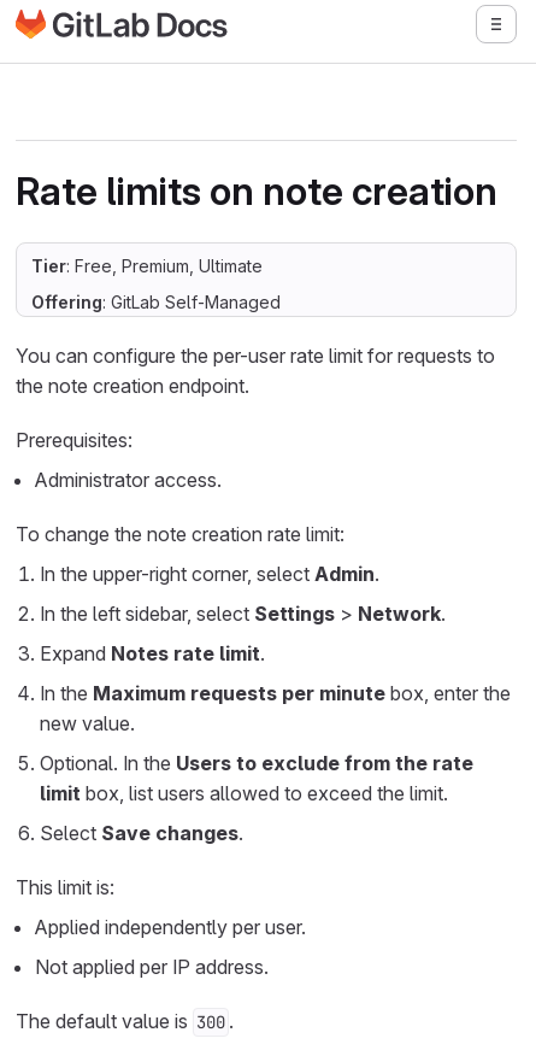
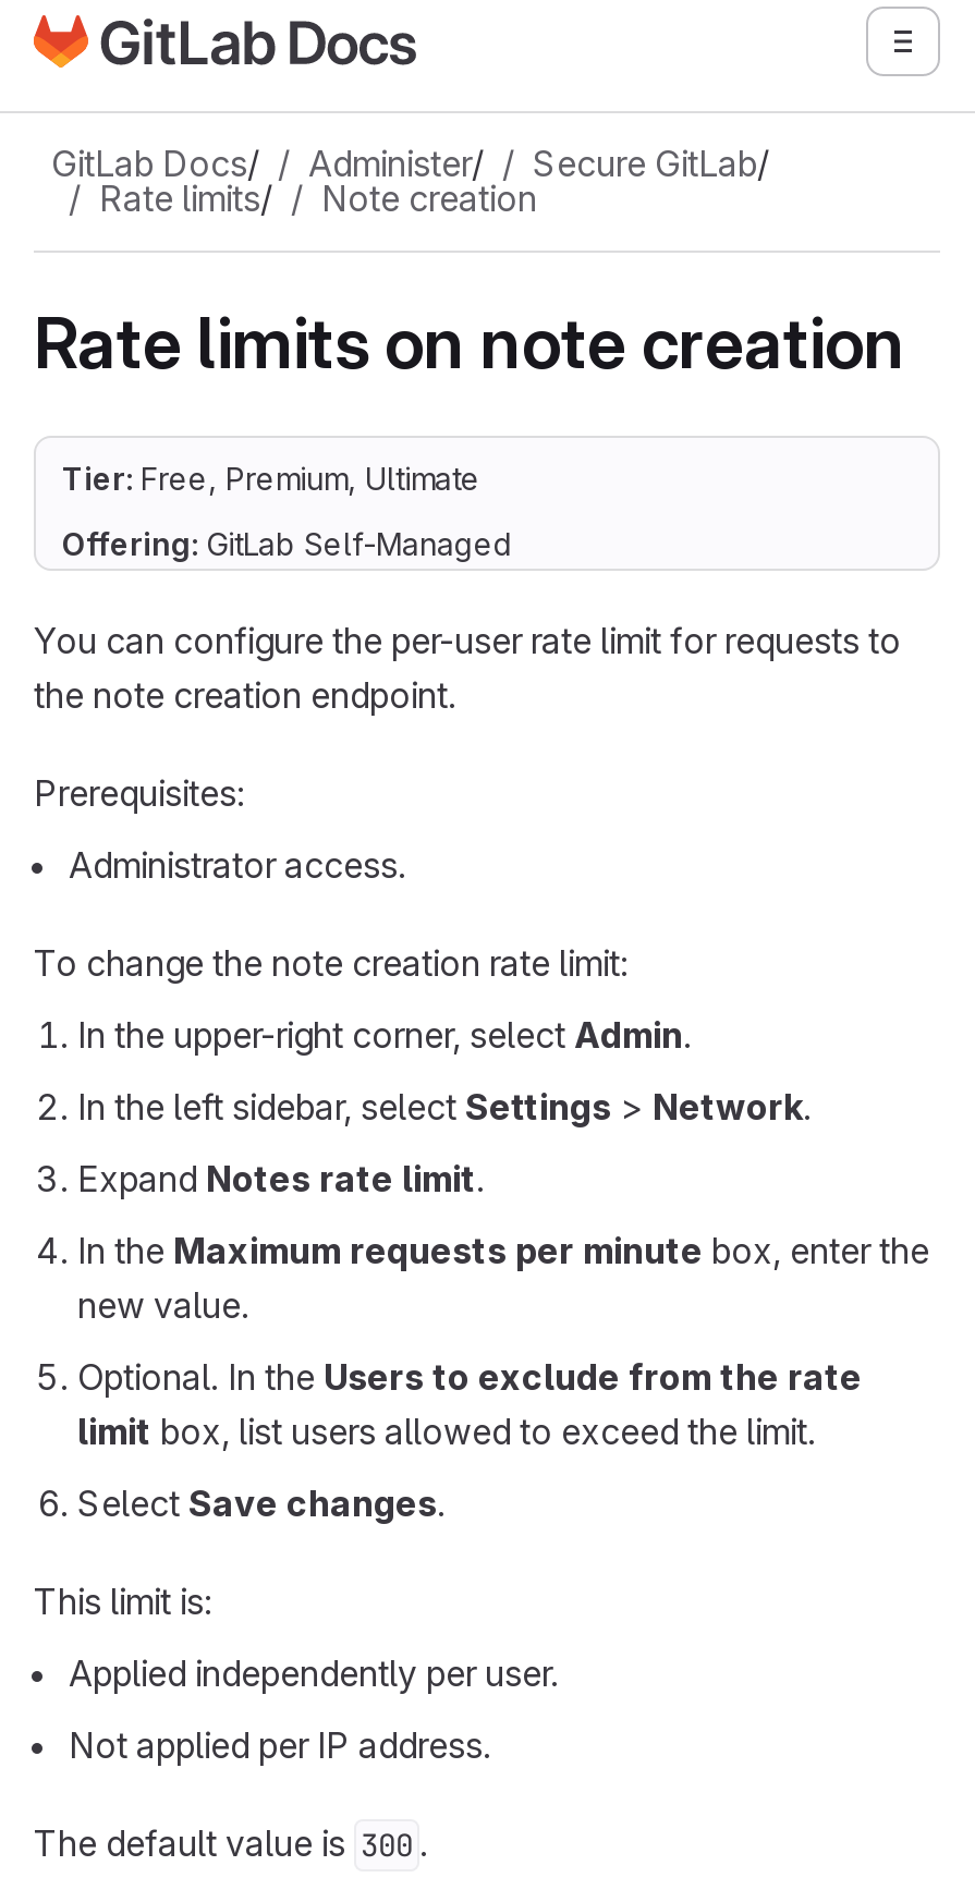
none -> [51,142,770,220] GitLab Docs/ | Administer/ | Secure GitLab/ | Rate limits/ | Note creation

